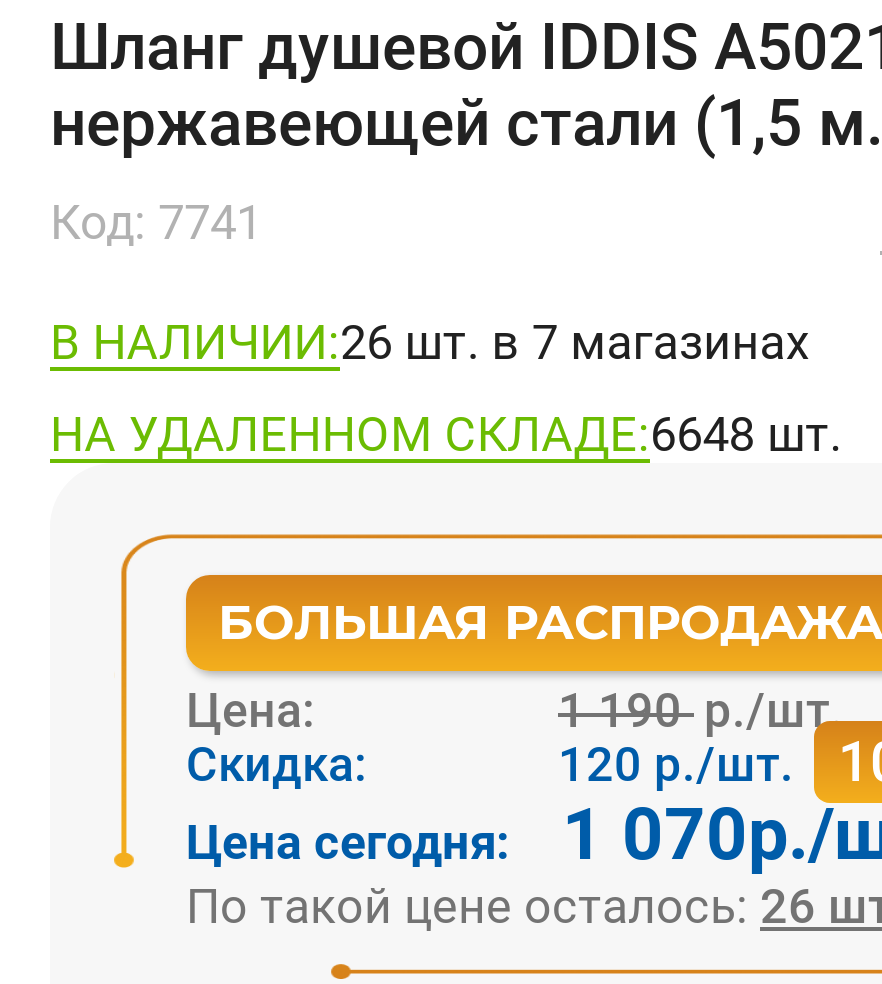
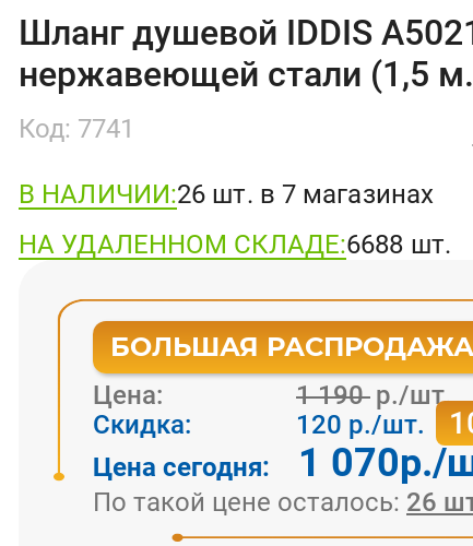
[50,407,842,463] НА УДАЛЕННОМ СКЛАДЕ:6648 шт. -> [19,229,451,260] НА УДАЛЕННОМ СКЛАДЕ:6688 шт.

